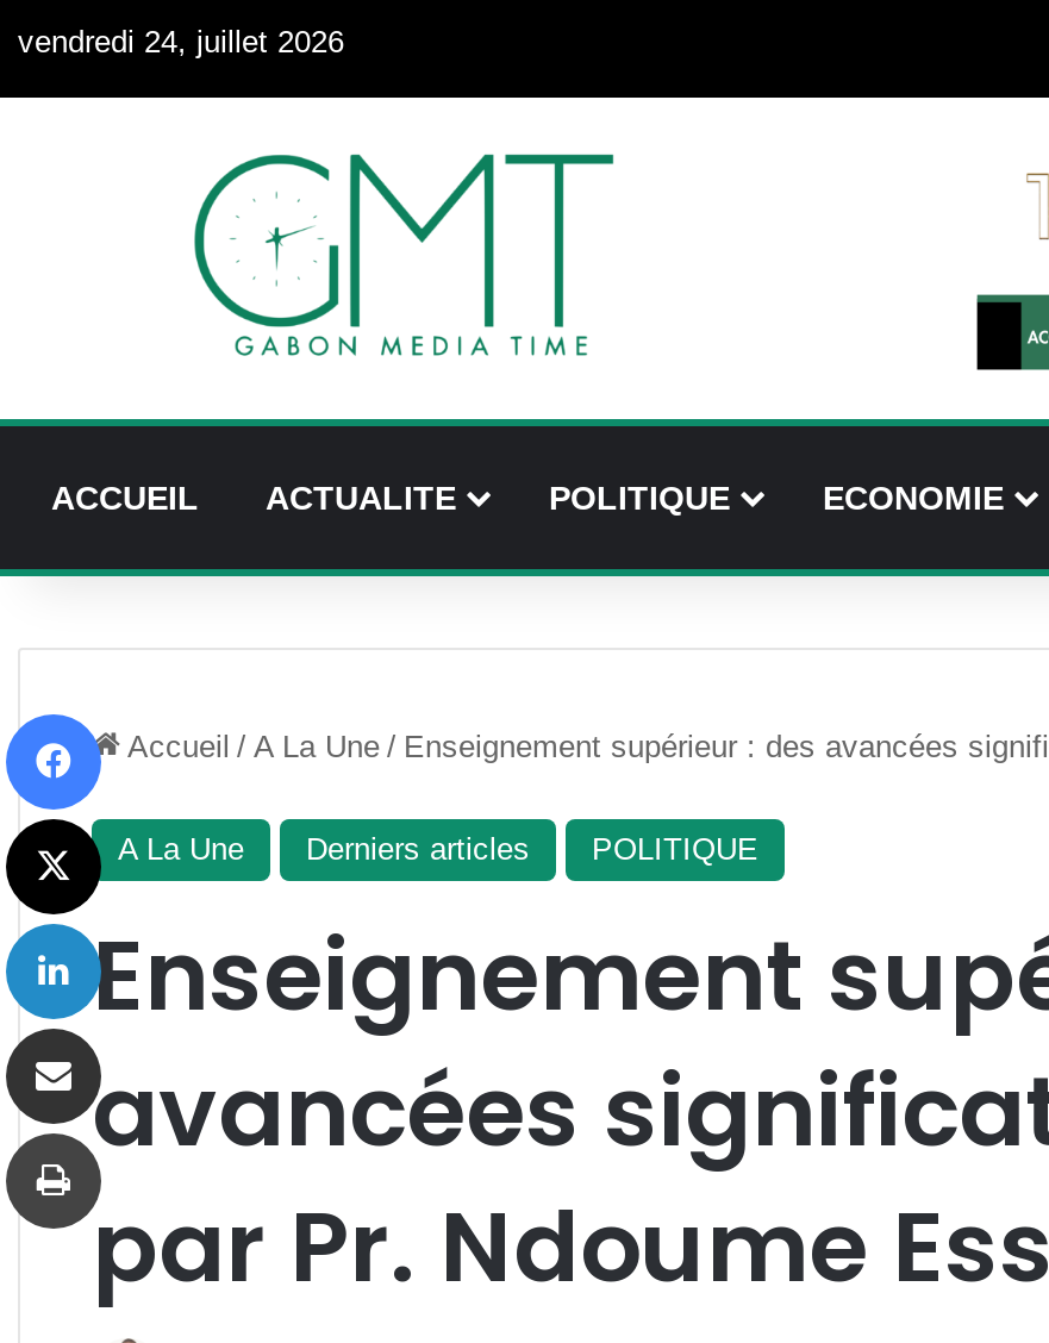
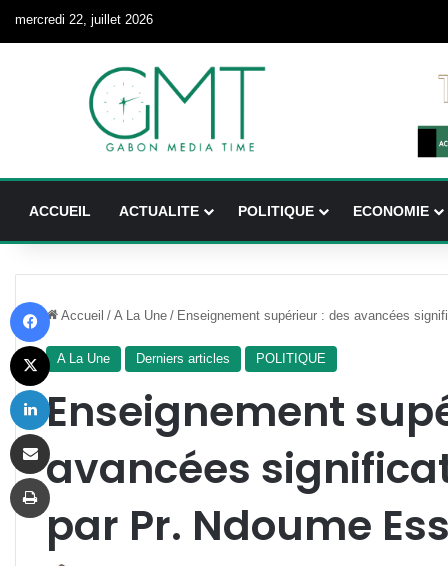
[18,24,344,60] vendredi 24, juillet 2026 -> [15,12,153,27] mercredi 22, juillet 2026

